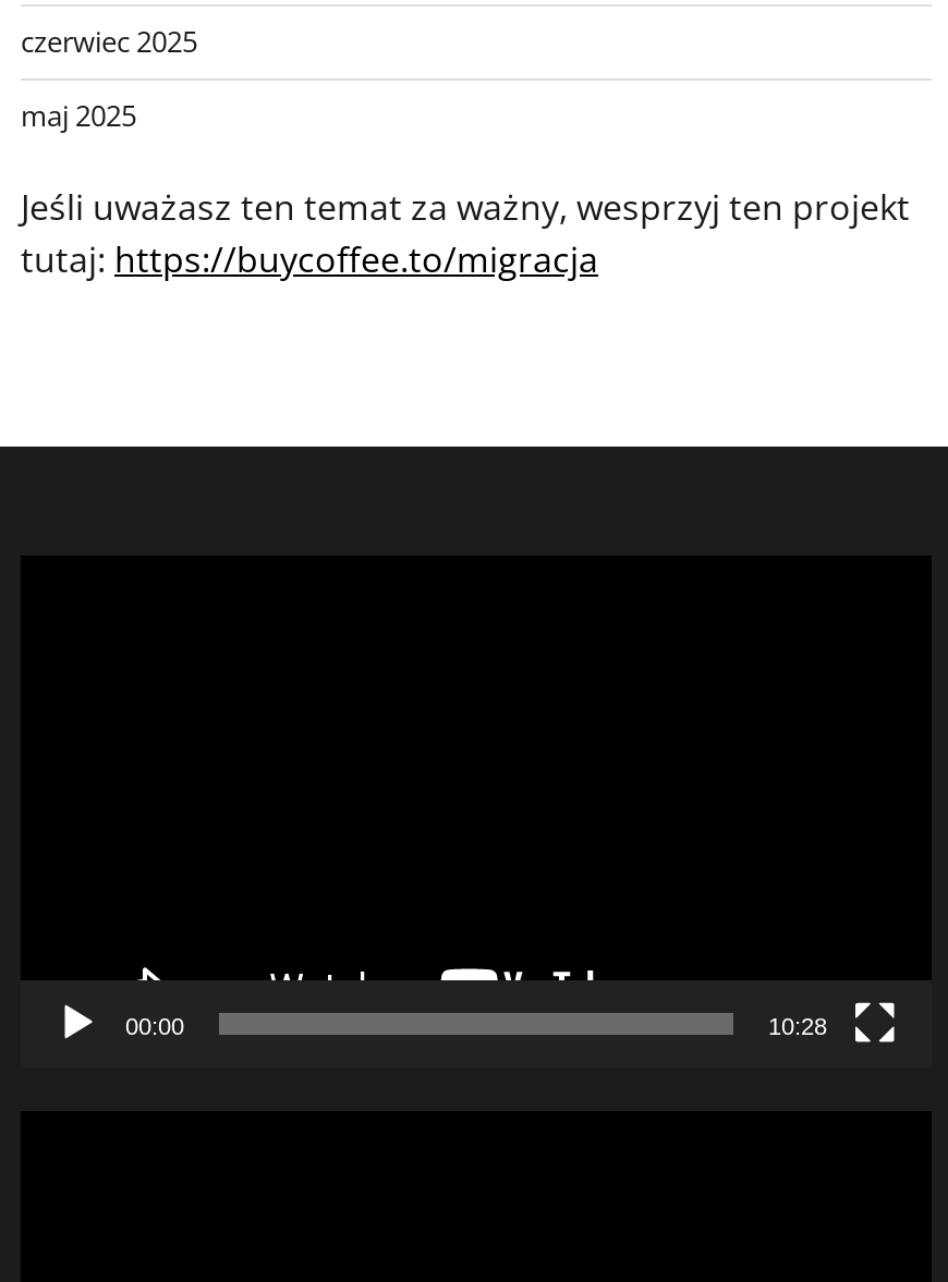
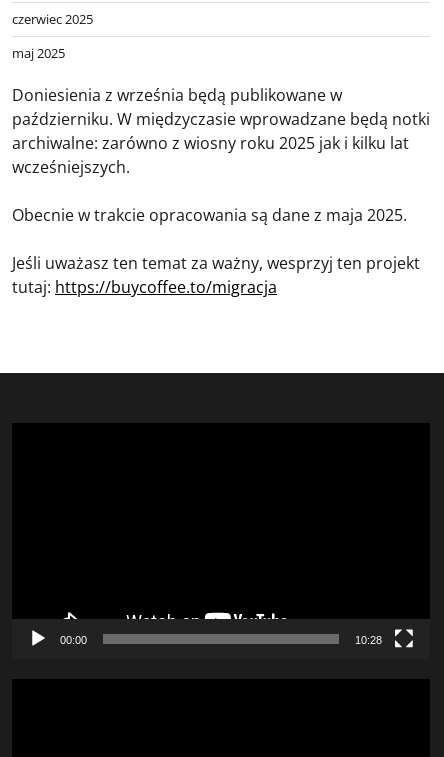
none -> [12,84,430,226] Doniesienia z września będą publikowane w | październiku. W międzyczasie wprowadzane będą notki | archiwalne: zarówno z wiosny roku 2025 jak i kilku lat | wcześniejszych. | Obecnie w trakcie opracowania są dane z maja 2025.

